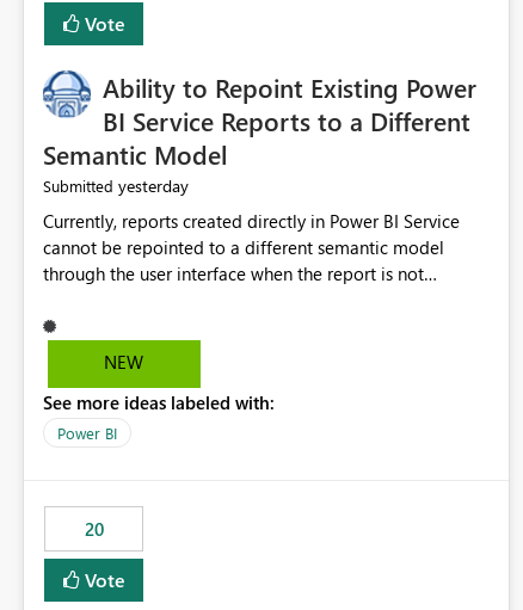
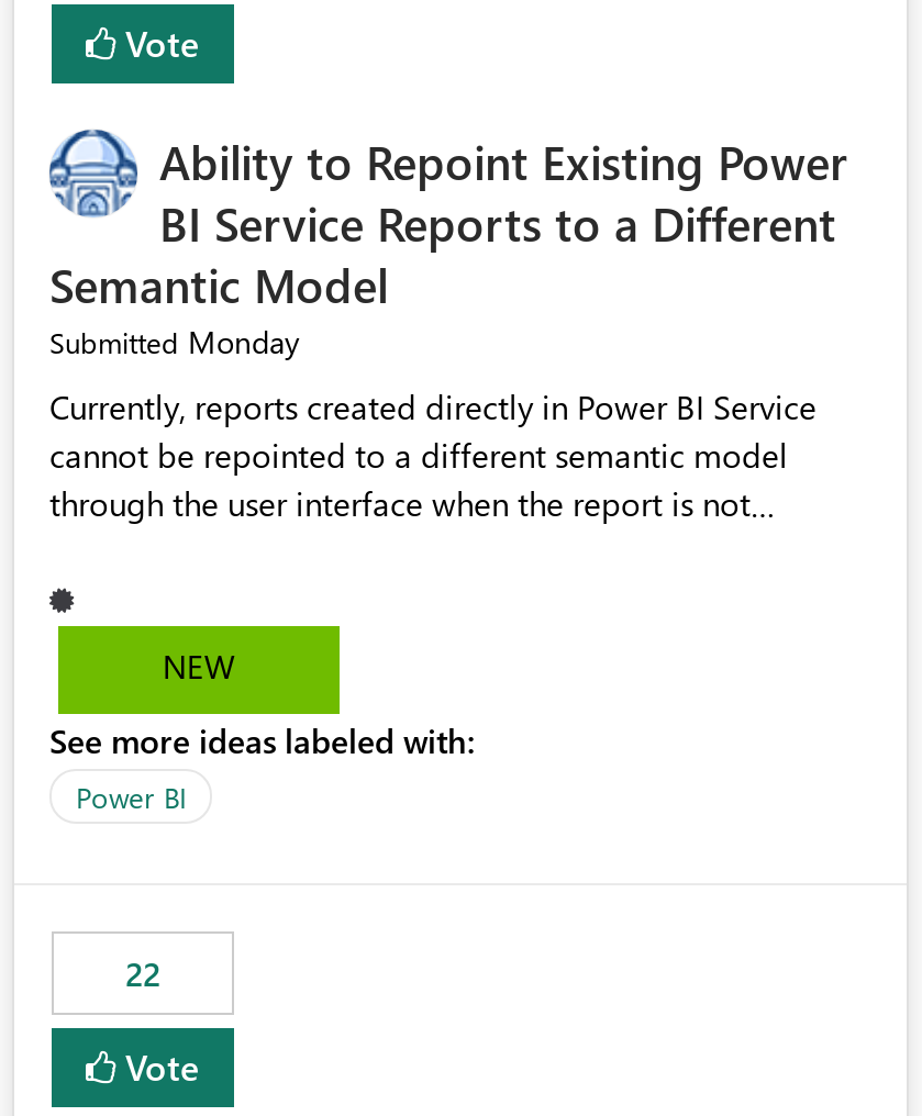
[43,175,189,197] Submitted yesterday -> [49,322,300,363] Submitted Monday
[84,517,103,541] 20 -> [125,952,160,996] 22

